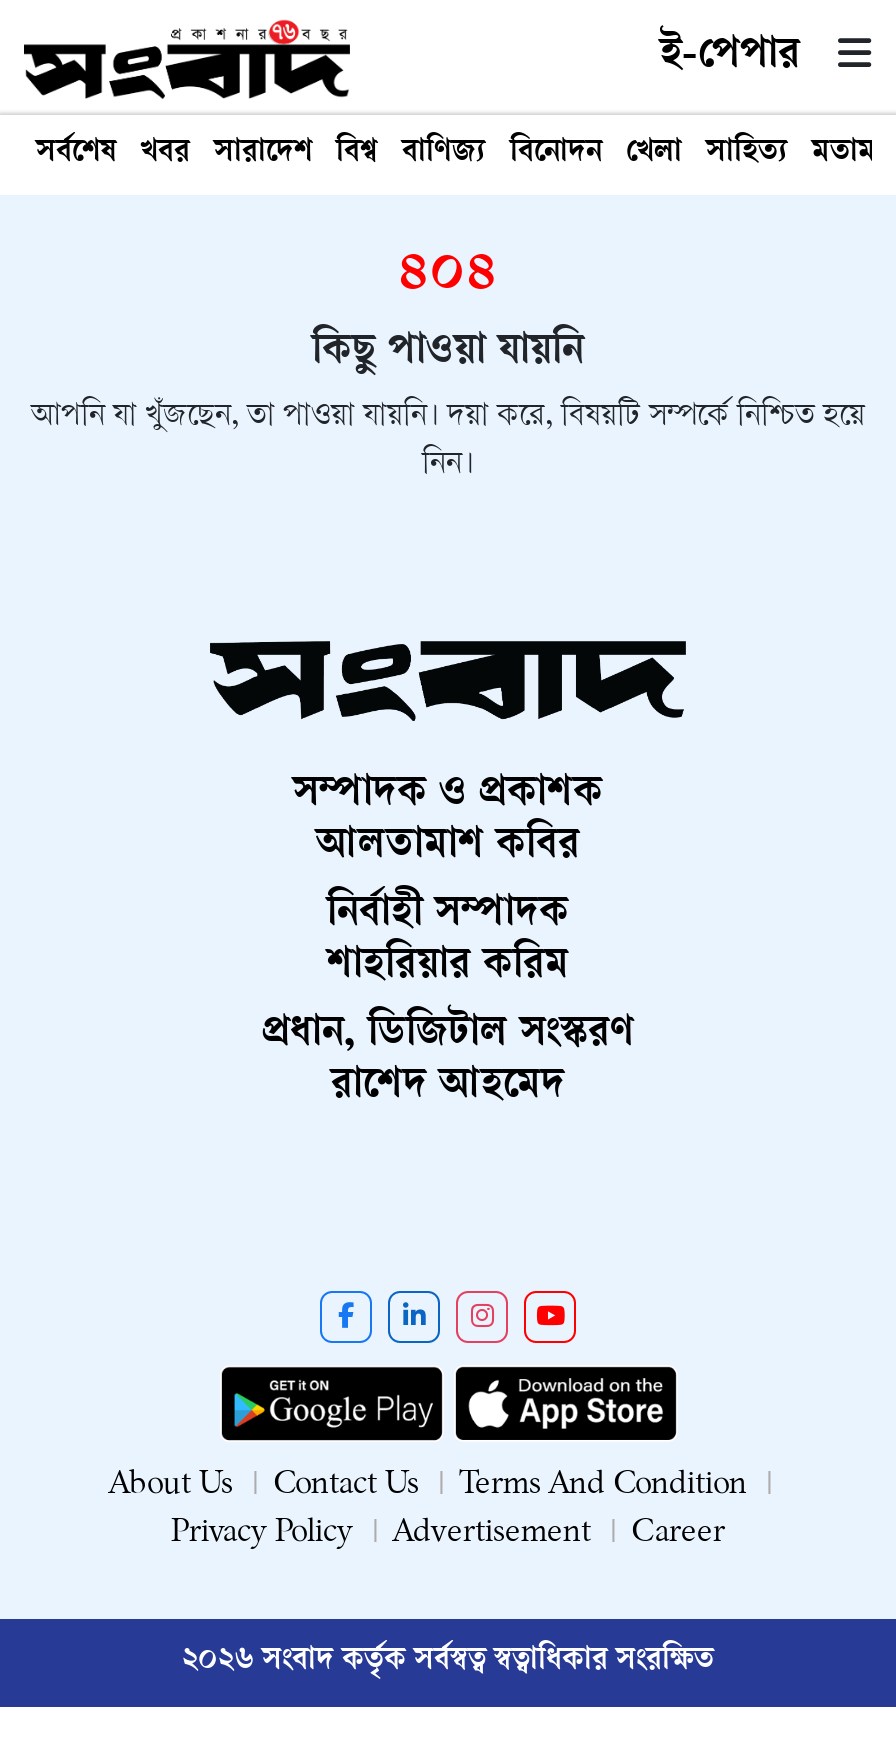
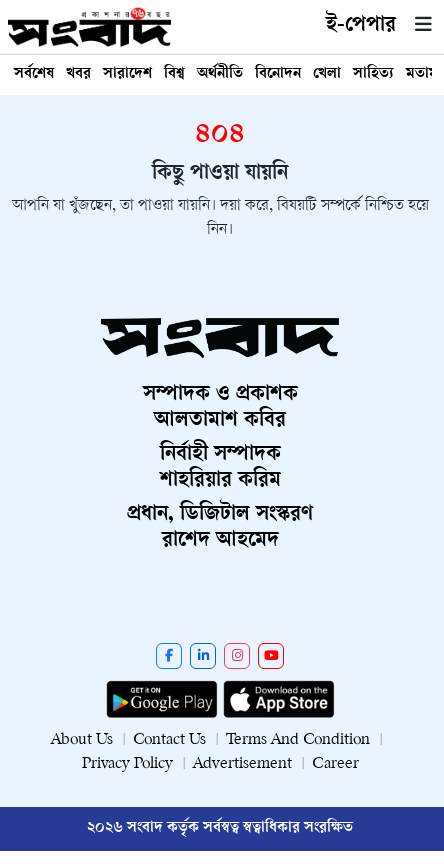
[402,137,486,171] বাণিজ্য -> [197,66,243,83] অর্থনীতি

